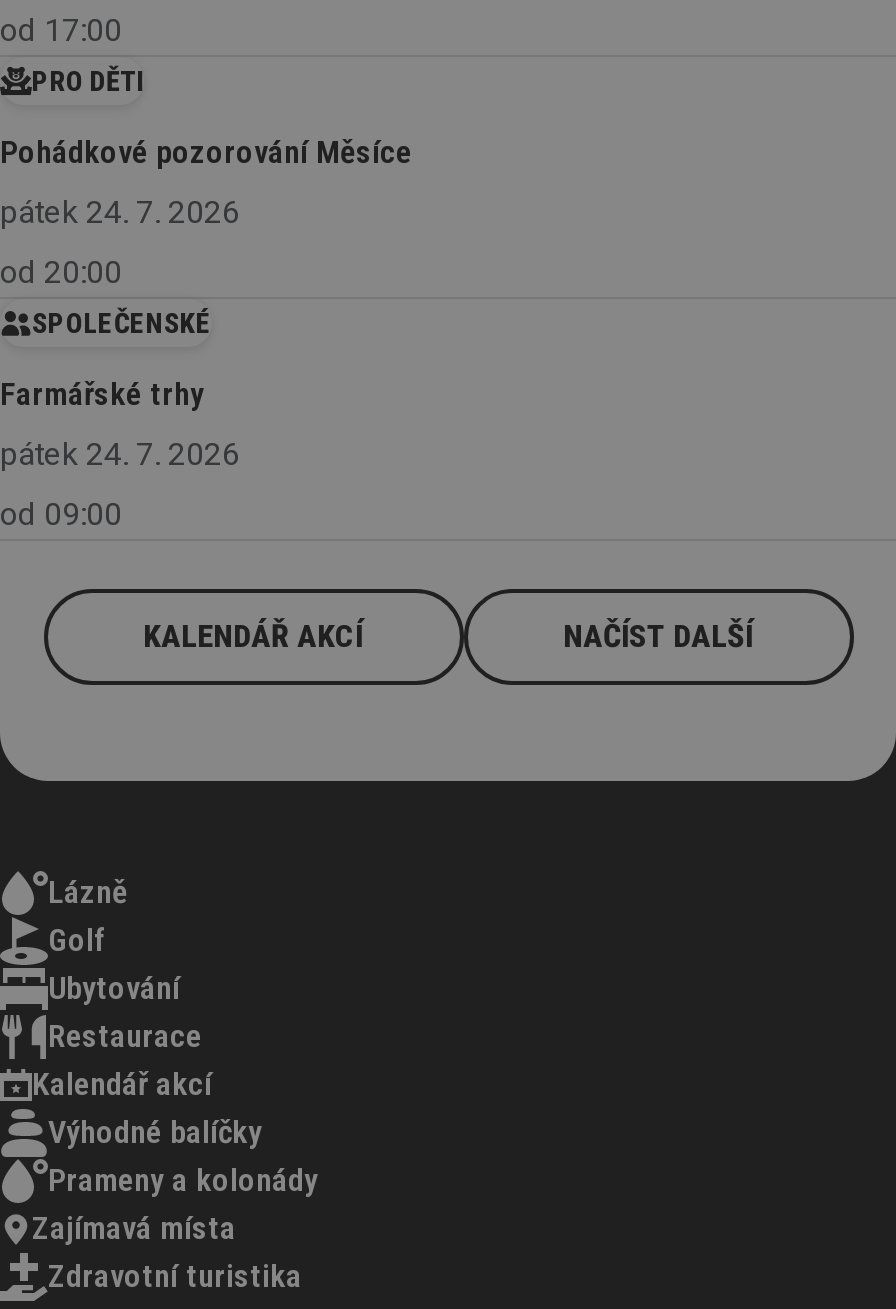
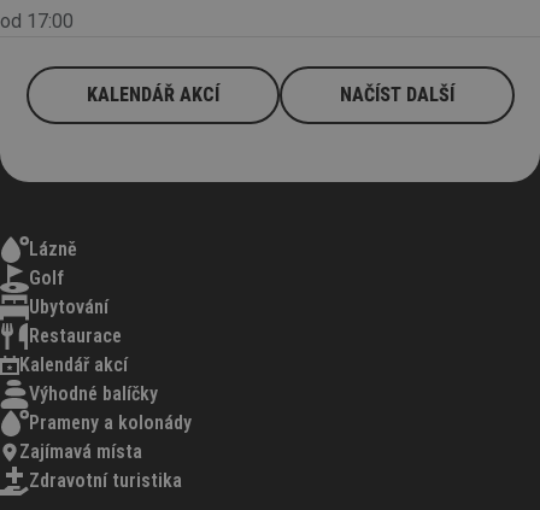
[0,65,412,533] PRO DĚTI | Pohádkové pozorování Měsíce | pátek 24. 7. 2026 | od 20:00 | SPOLEČENSKÉ | Farmářské trhy | pátek 24. 7. 2026 | od 09:00 -> none

